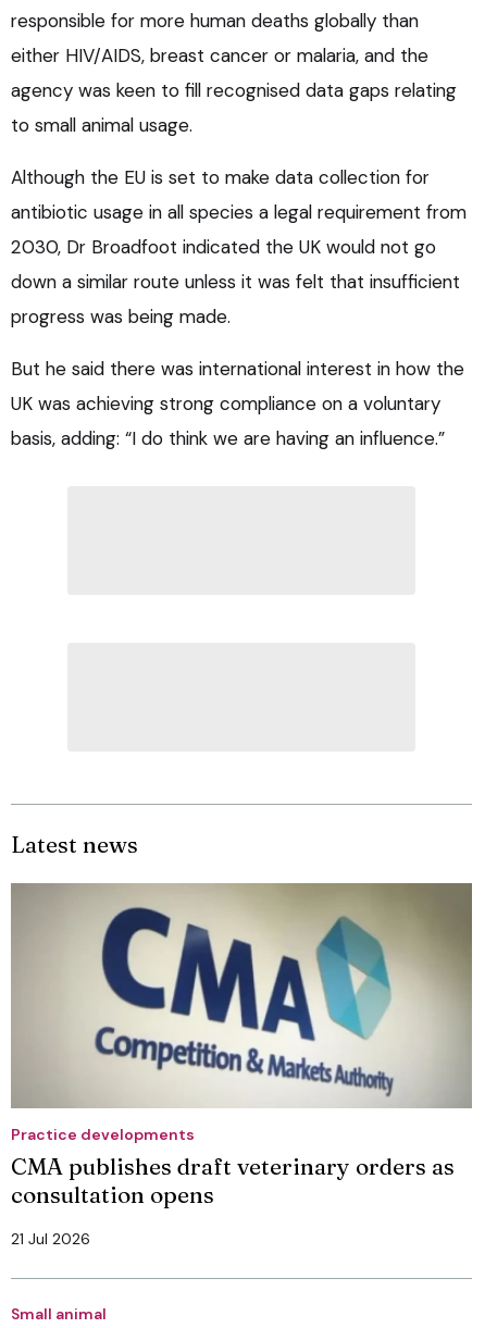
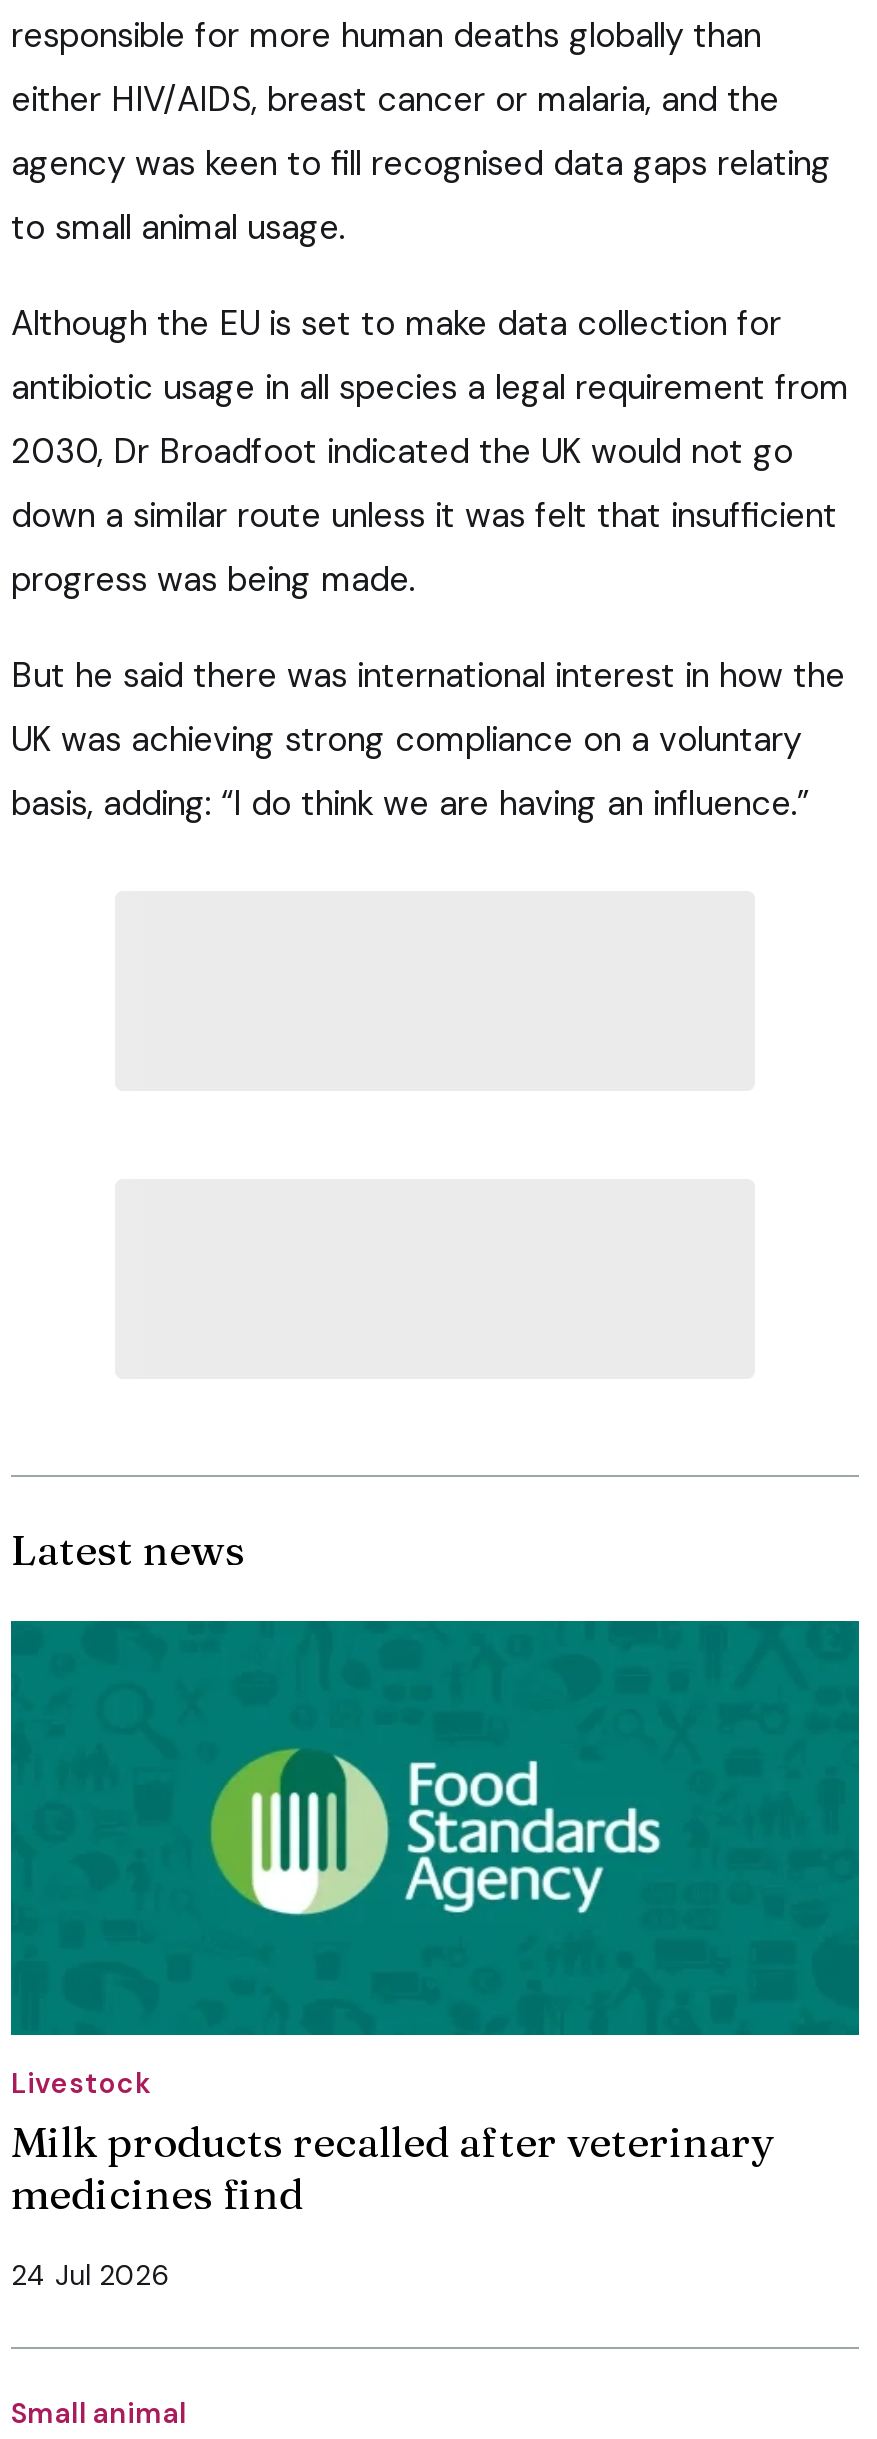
[10,882,473,1208] [image] | Practice developments | CMA publishes draft veterinary orders as | consultation opens -> [9,1619,861,2219] [image] | Livestock | Milk products recalled after veterinary | medicines find
[11,1229,90,1248] 21 Jul 2026 -> [11,2257,169,2293] 24 Jul 2026

